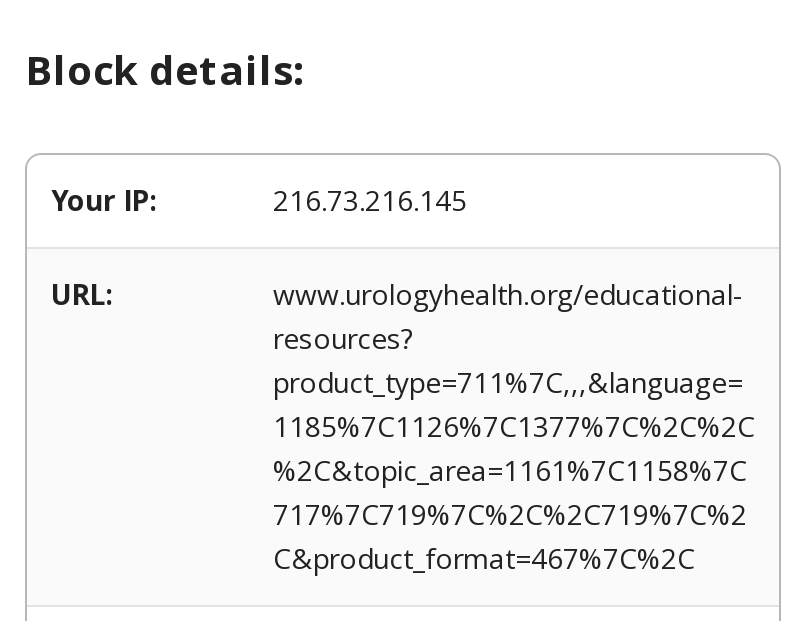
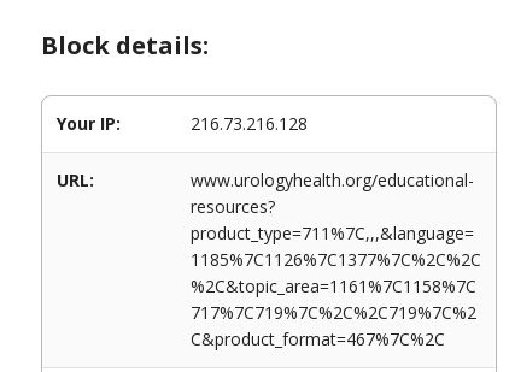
[273,181,467,219] 216.73.216.145 -> [191,112,308,135] 216.73.216.128

